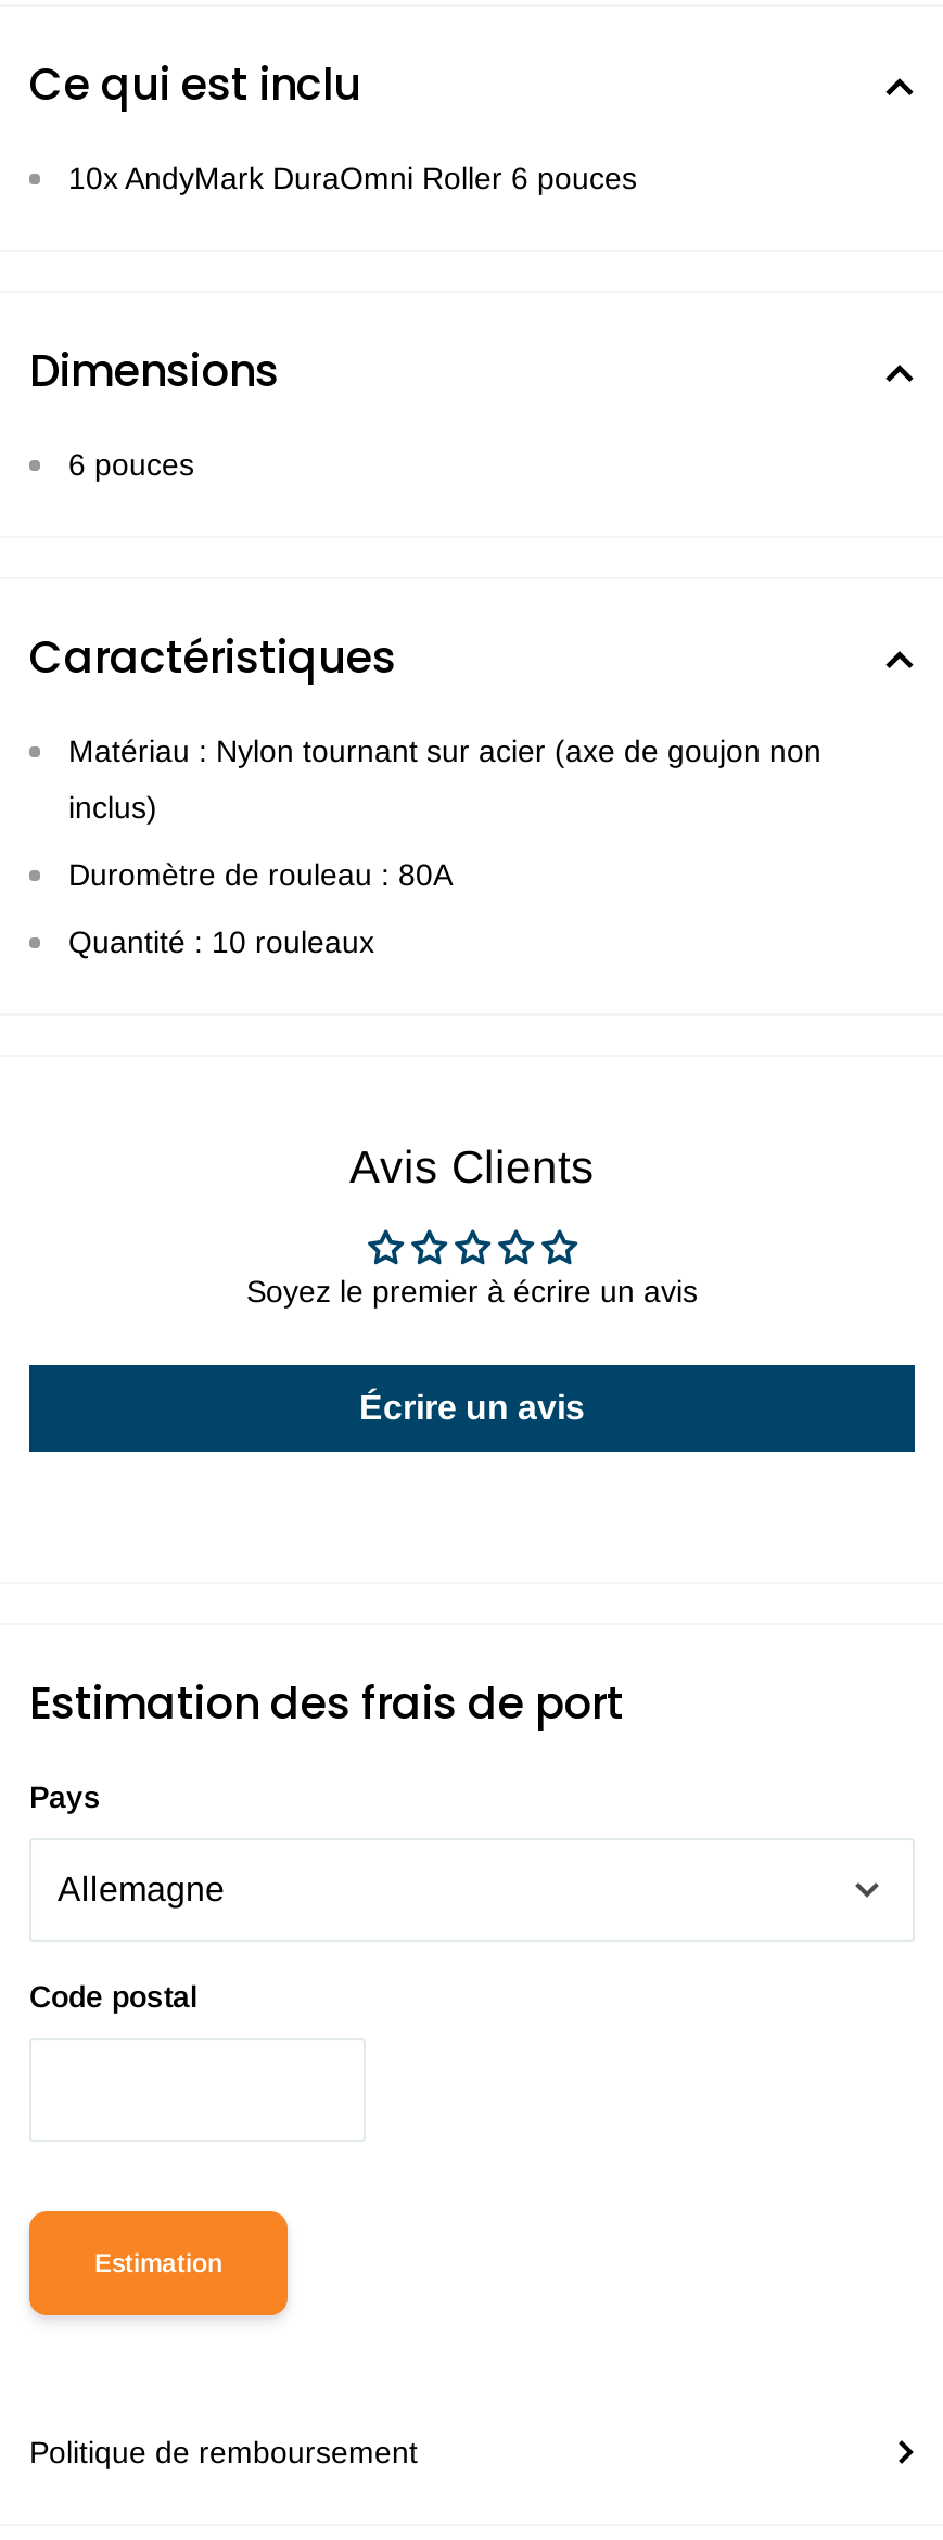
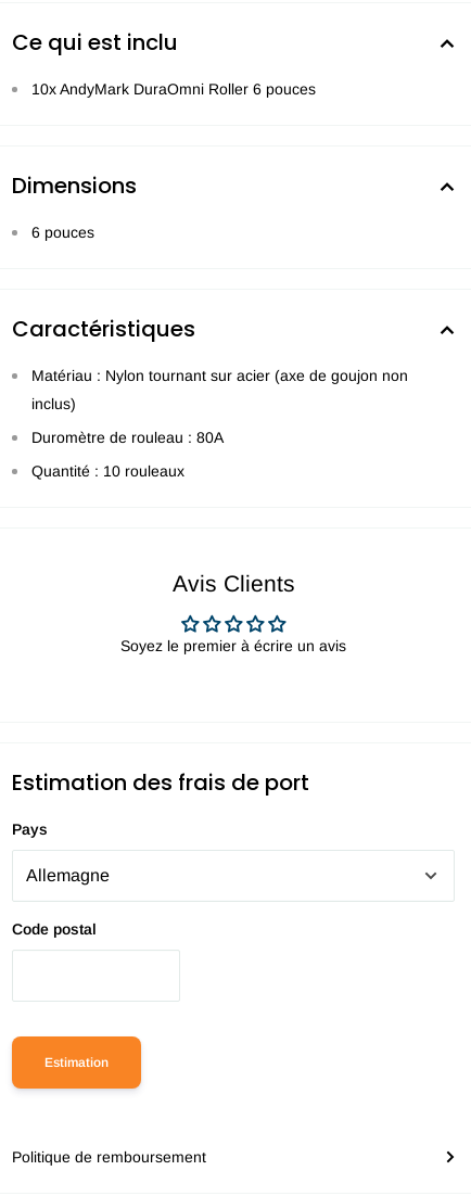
[359,1388,585,1425] Écrire un avis -> none

